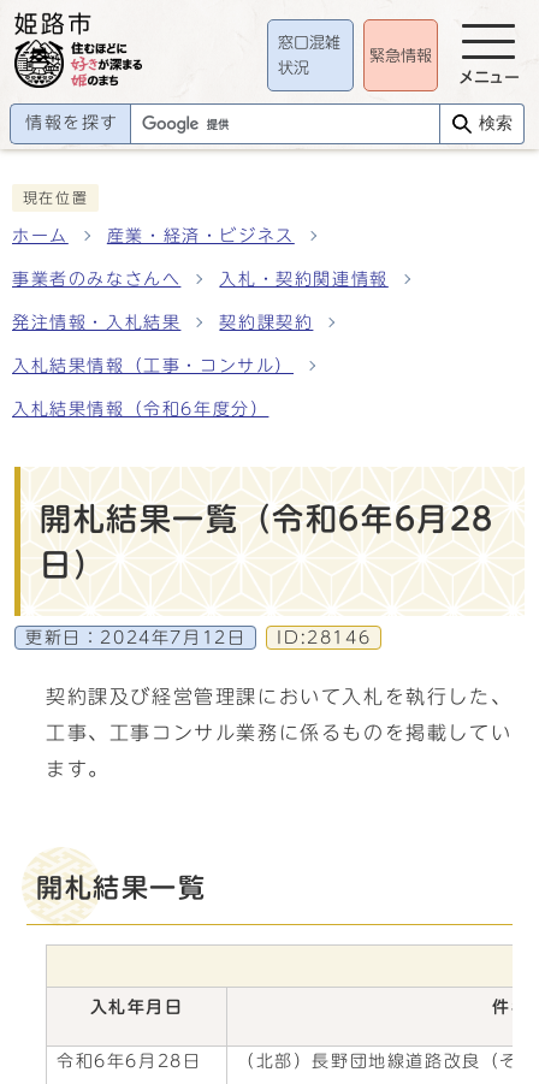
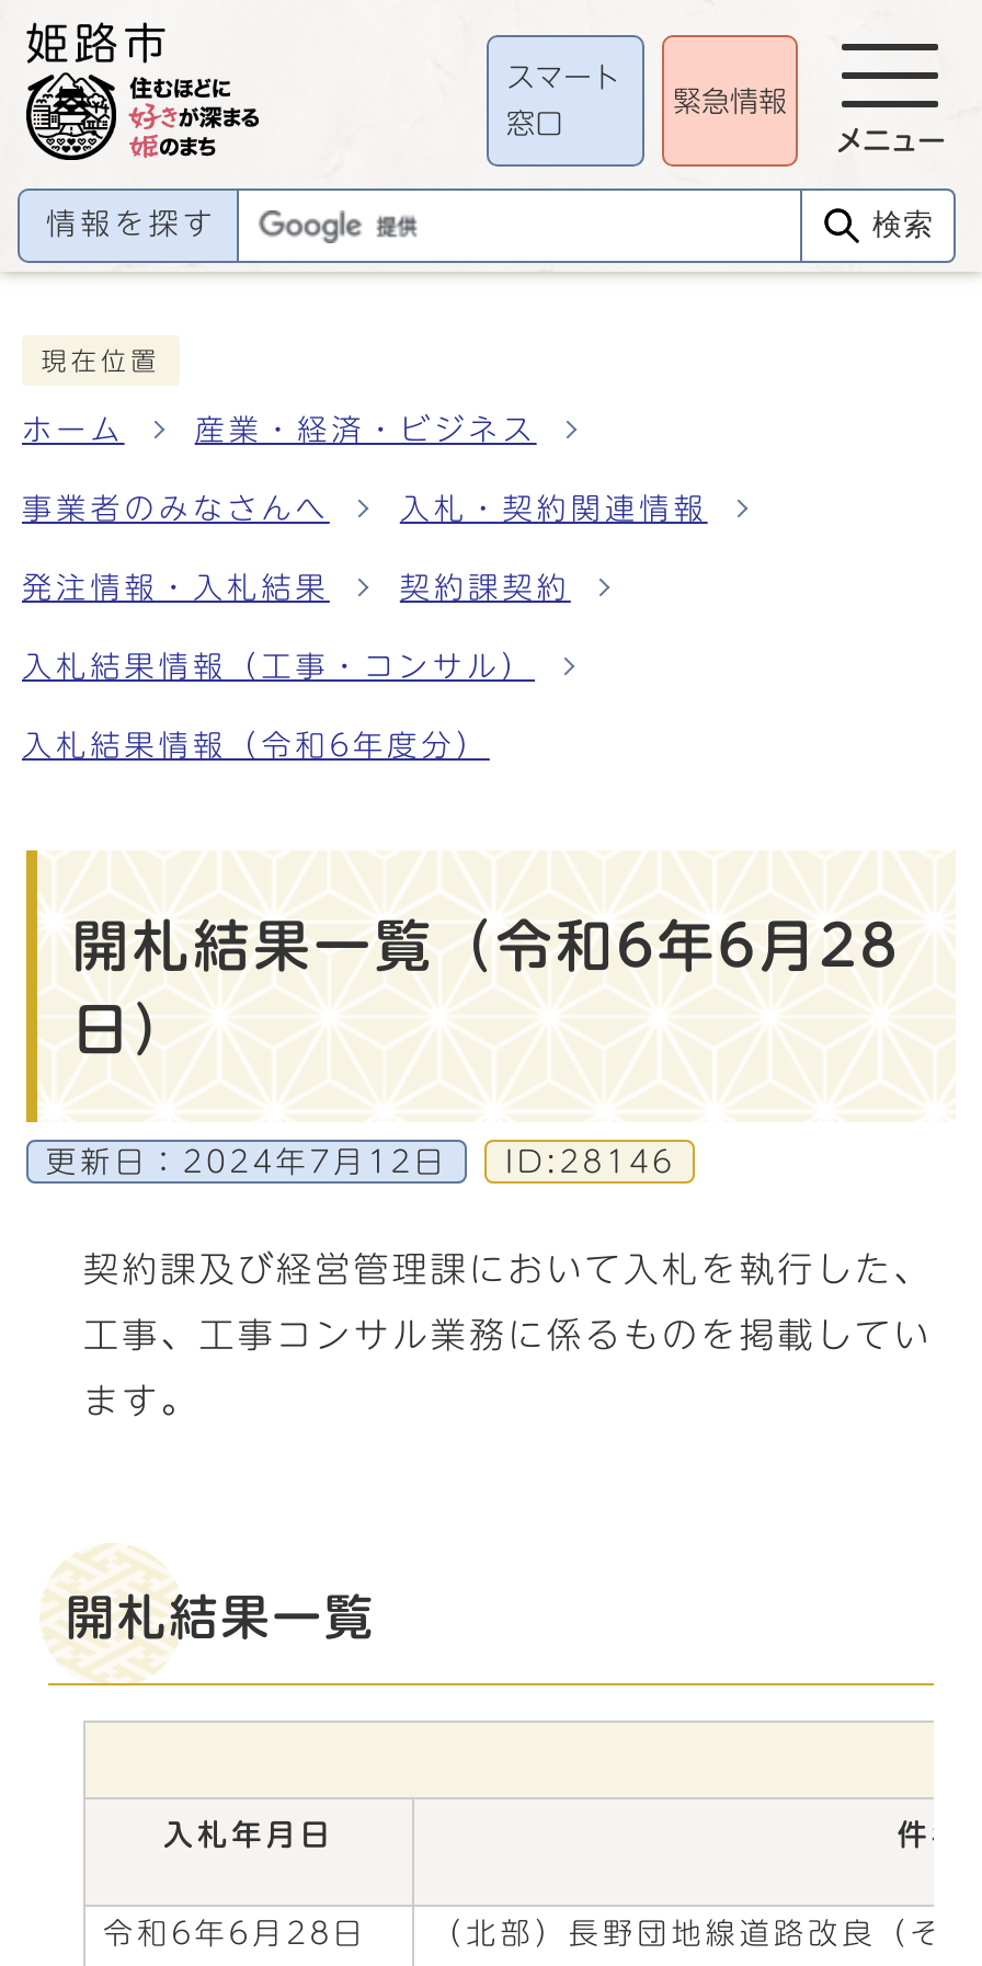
[278,34,340,50] 窓口混雑 -> [506,63,620,91] スマート
[278,61,309,76] 状況 -> [506,110,563,139] 窓口

